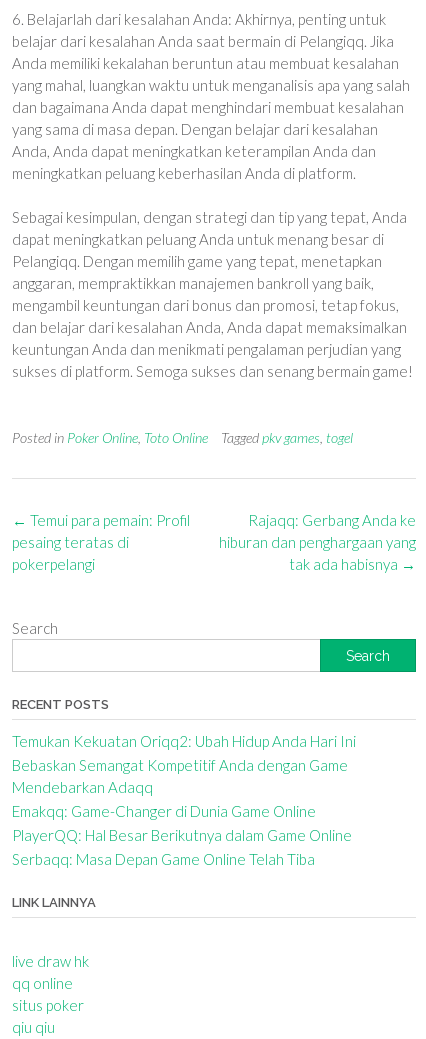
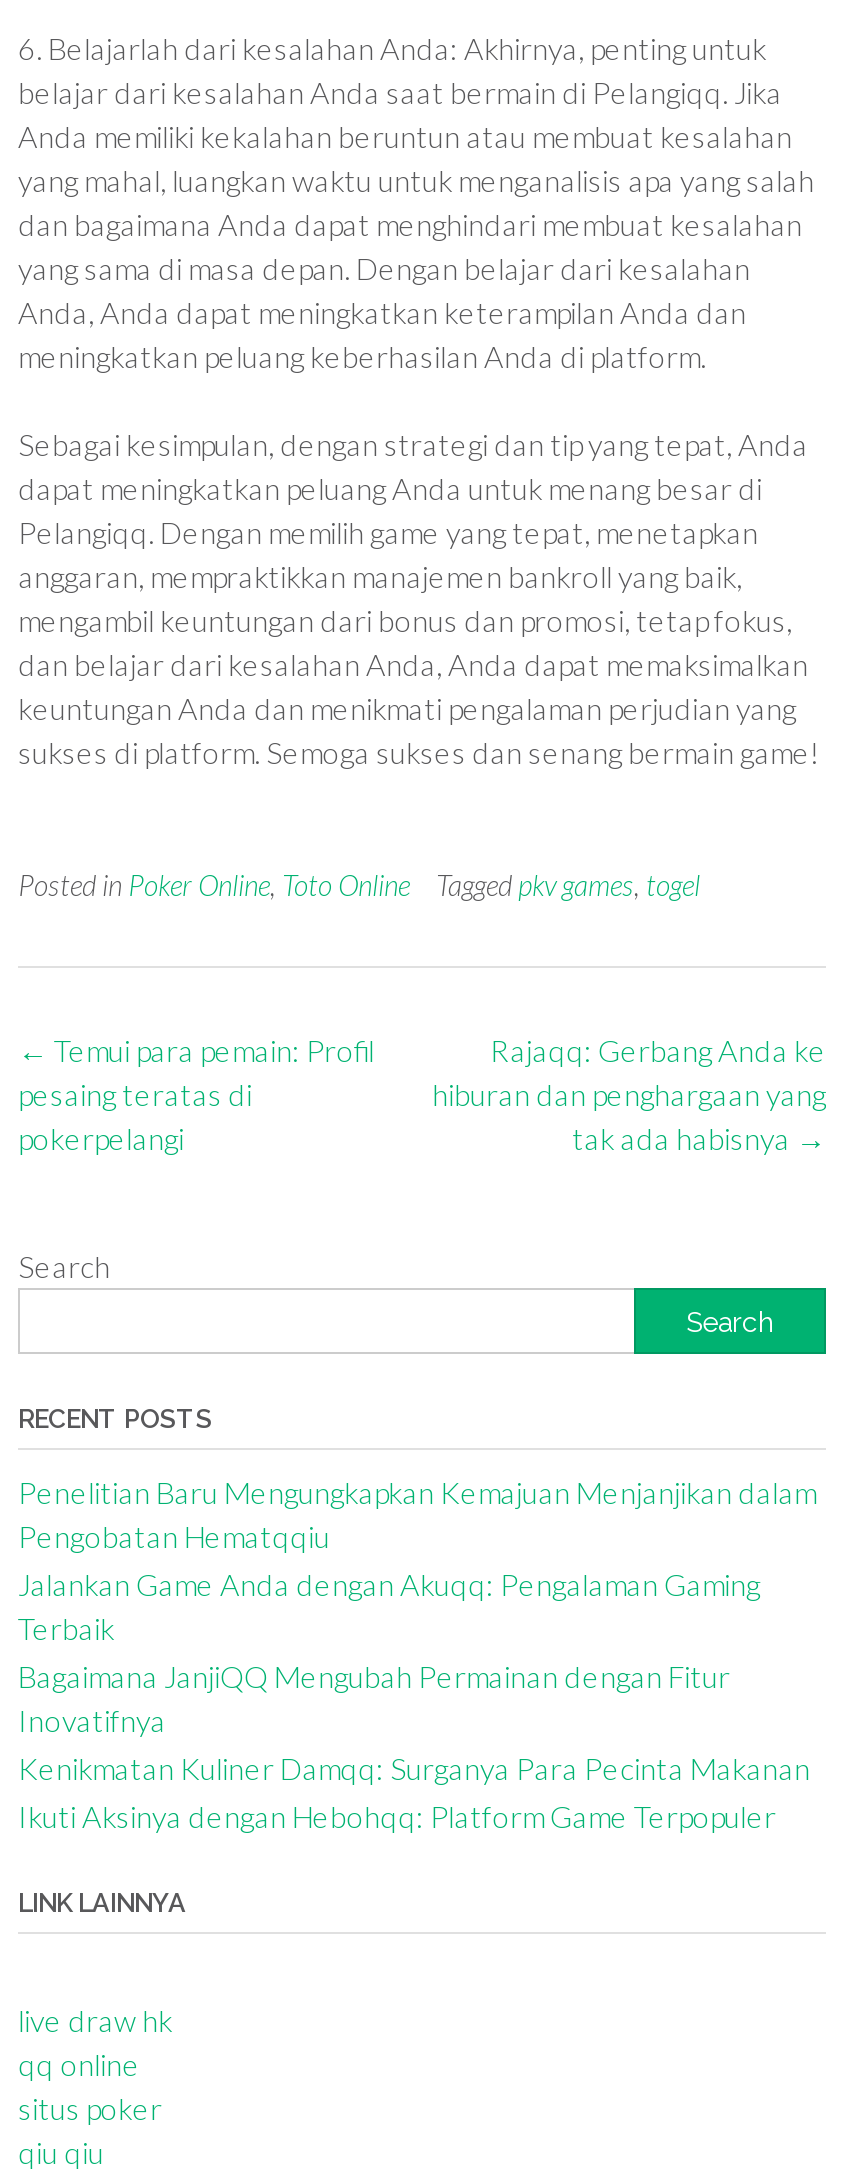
[12,732,356,868] Temukan Kekuatan Oriqq2: Ubah Hidup Anda Hari Ini | Bebaskan Semangat Kompetitif Anda dengan Game | Mendebarkan Adaqq | Emakqq: Game-Changer di Dunia Game Online | PlayerQQ: Hal Besar Berikutnya dalam Game Online | Serbaqq: Masa Depan Game Online Telah Tiba -> [18,1474,816,1834] Penelitian Baru Mengungkapkan Kemajuan Menjanjikan dalam | Pengobatan Hematqqiu | Jalankan Game Anda dengan Akuqq: Pengalaman Gaming | Terbaik | Bagaimana JanjiQQ Mengubah Permainan dengan Fitur | Inovatifnya | Kenikmatan Kuliner Damqq: Surganya Para Pecinta Makanan | Ikuti Aksinya dengan Hebohqq: Platform Game Terpopuler

